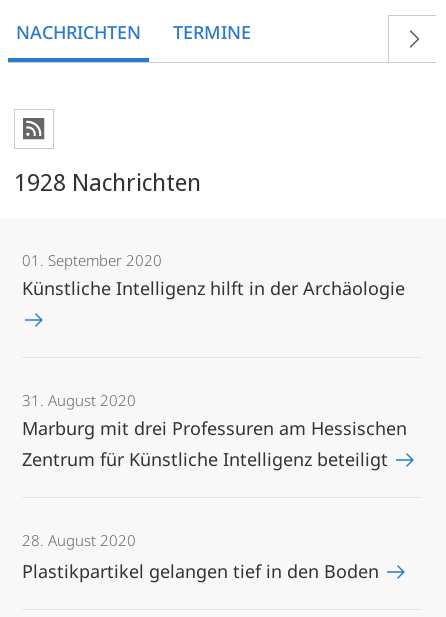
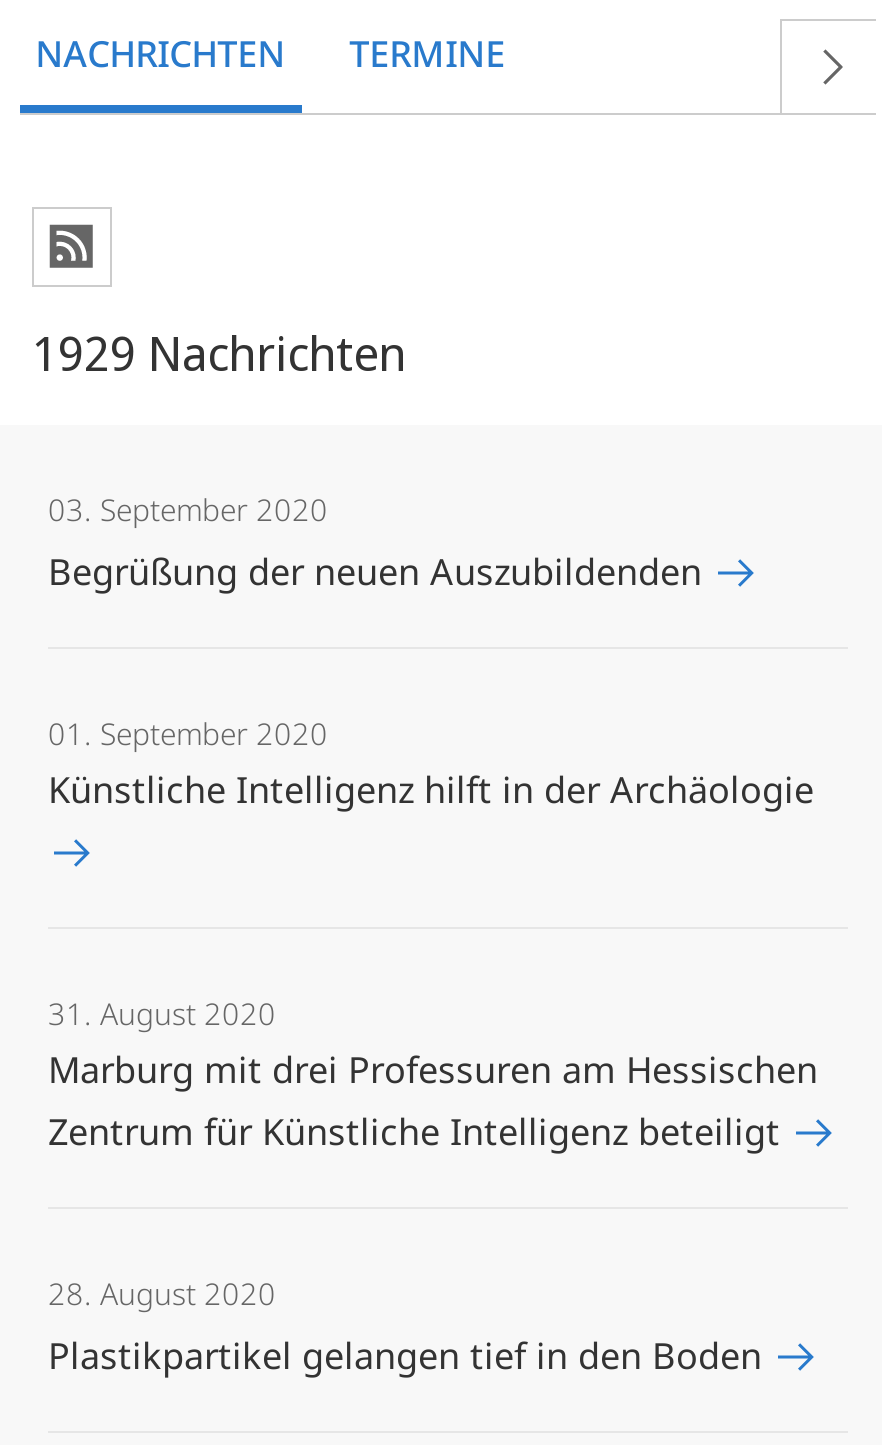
[14,165,201,198] 1928 Nachrichten -> [32,319,712,595] 1929 Nachrichten | 03. September 2020 | Begrüßung der neuen Auszubildenden

